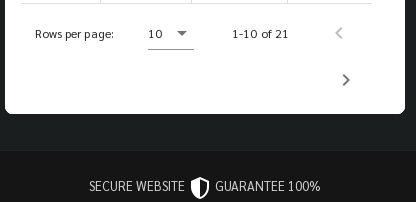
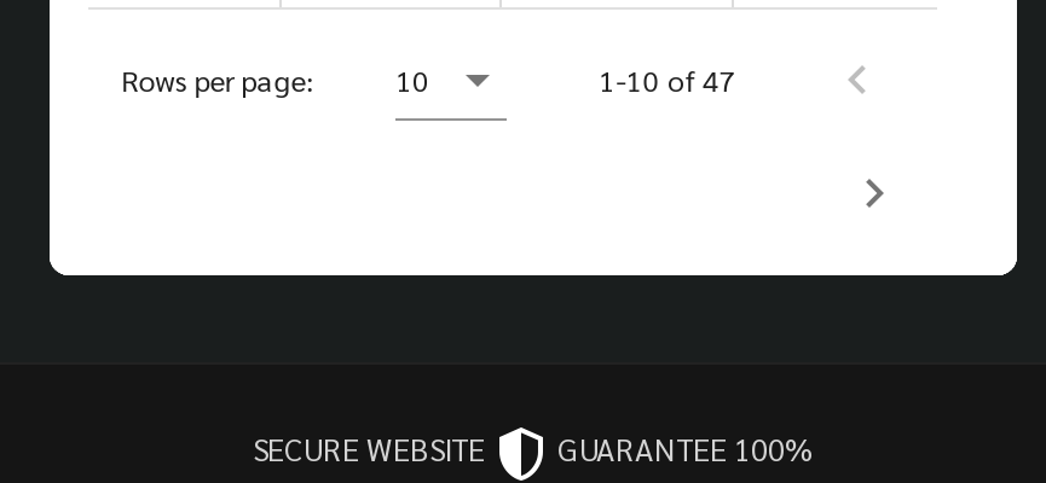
[232,25,289,41] 1-10 of 21 -> [599,60,736,99] 1-10 of 47

